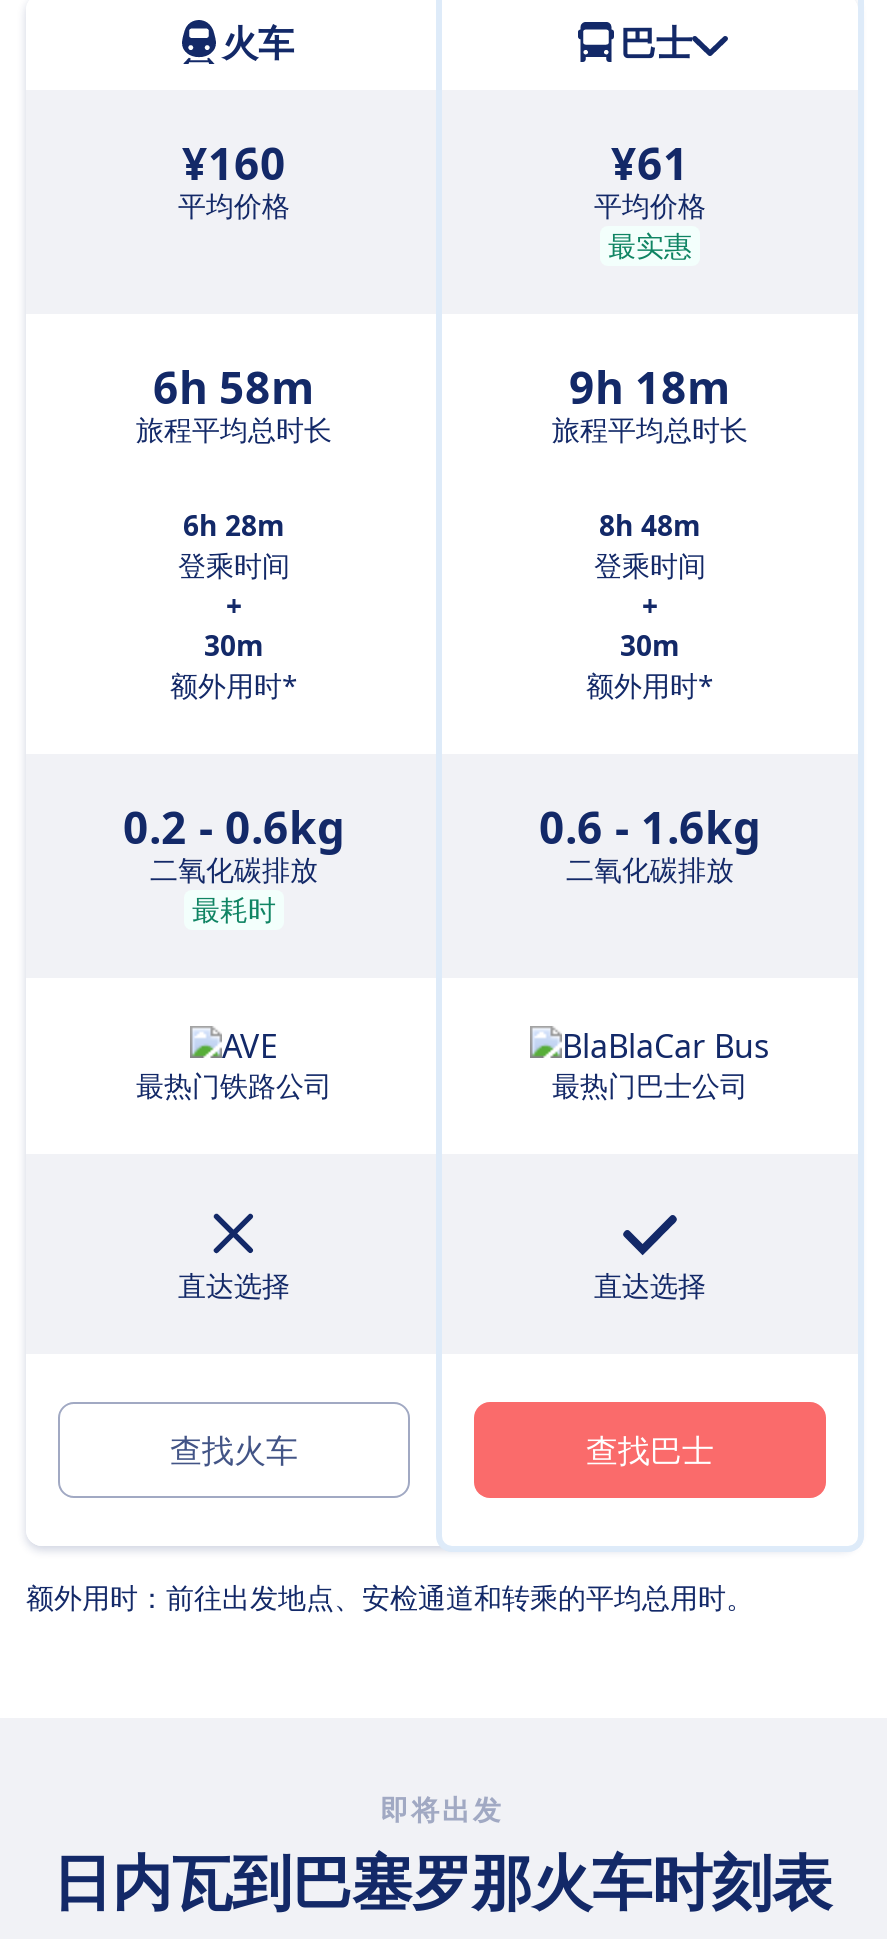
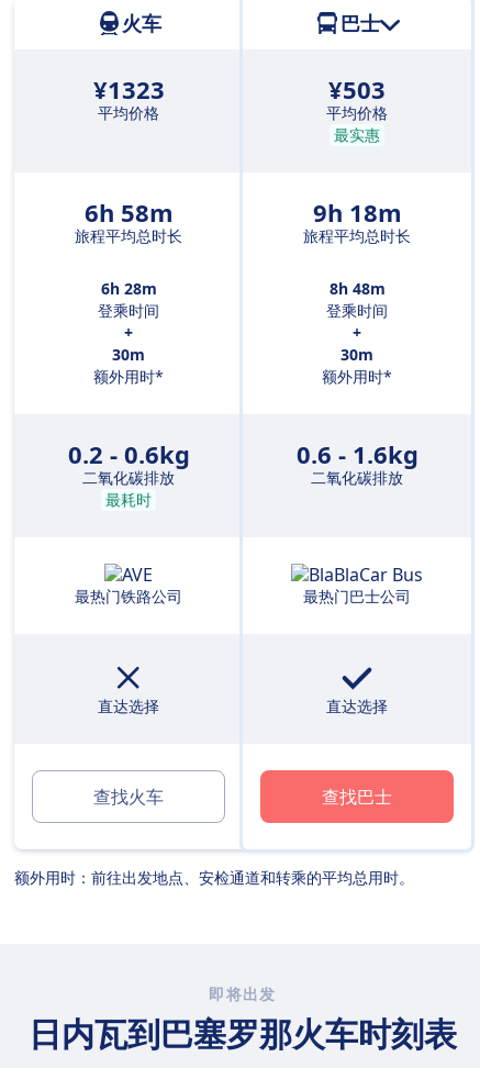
[182,132,286,192] ¥160 -> [93,73,164,105] ¥1323
[611,132,689,192] ¥61 -> [328,73,386,105] ¥503

